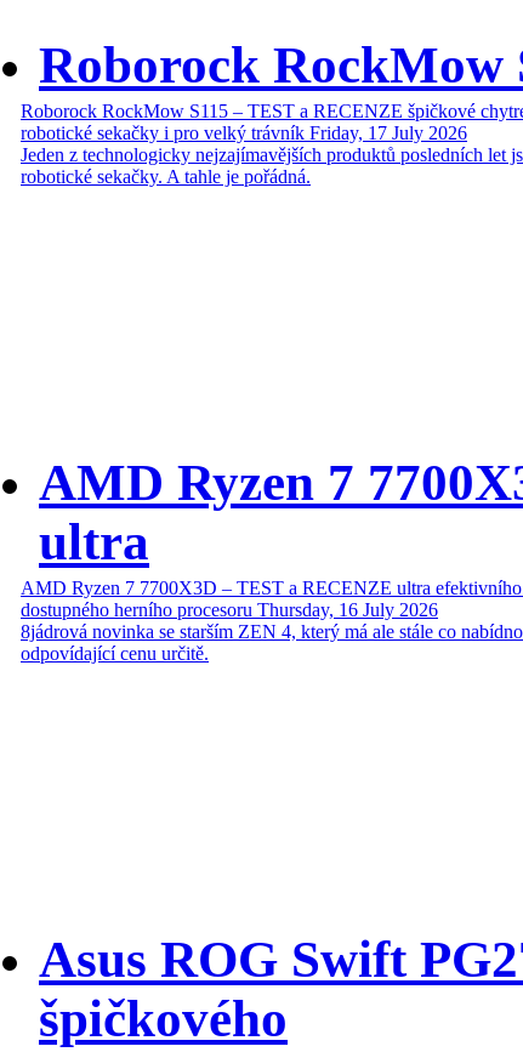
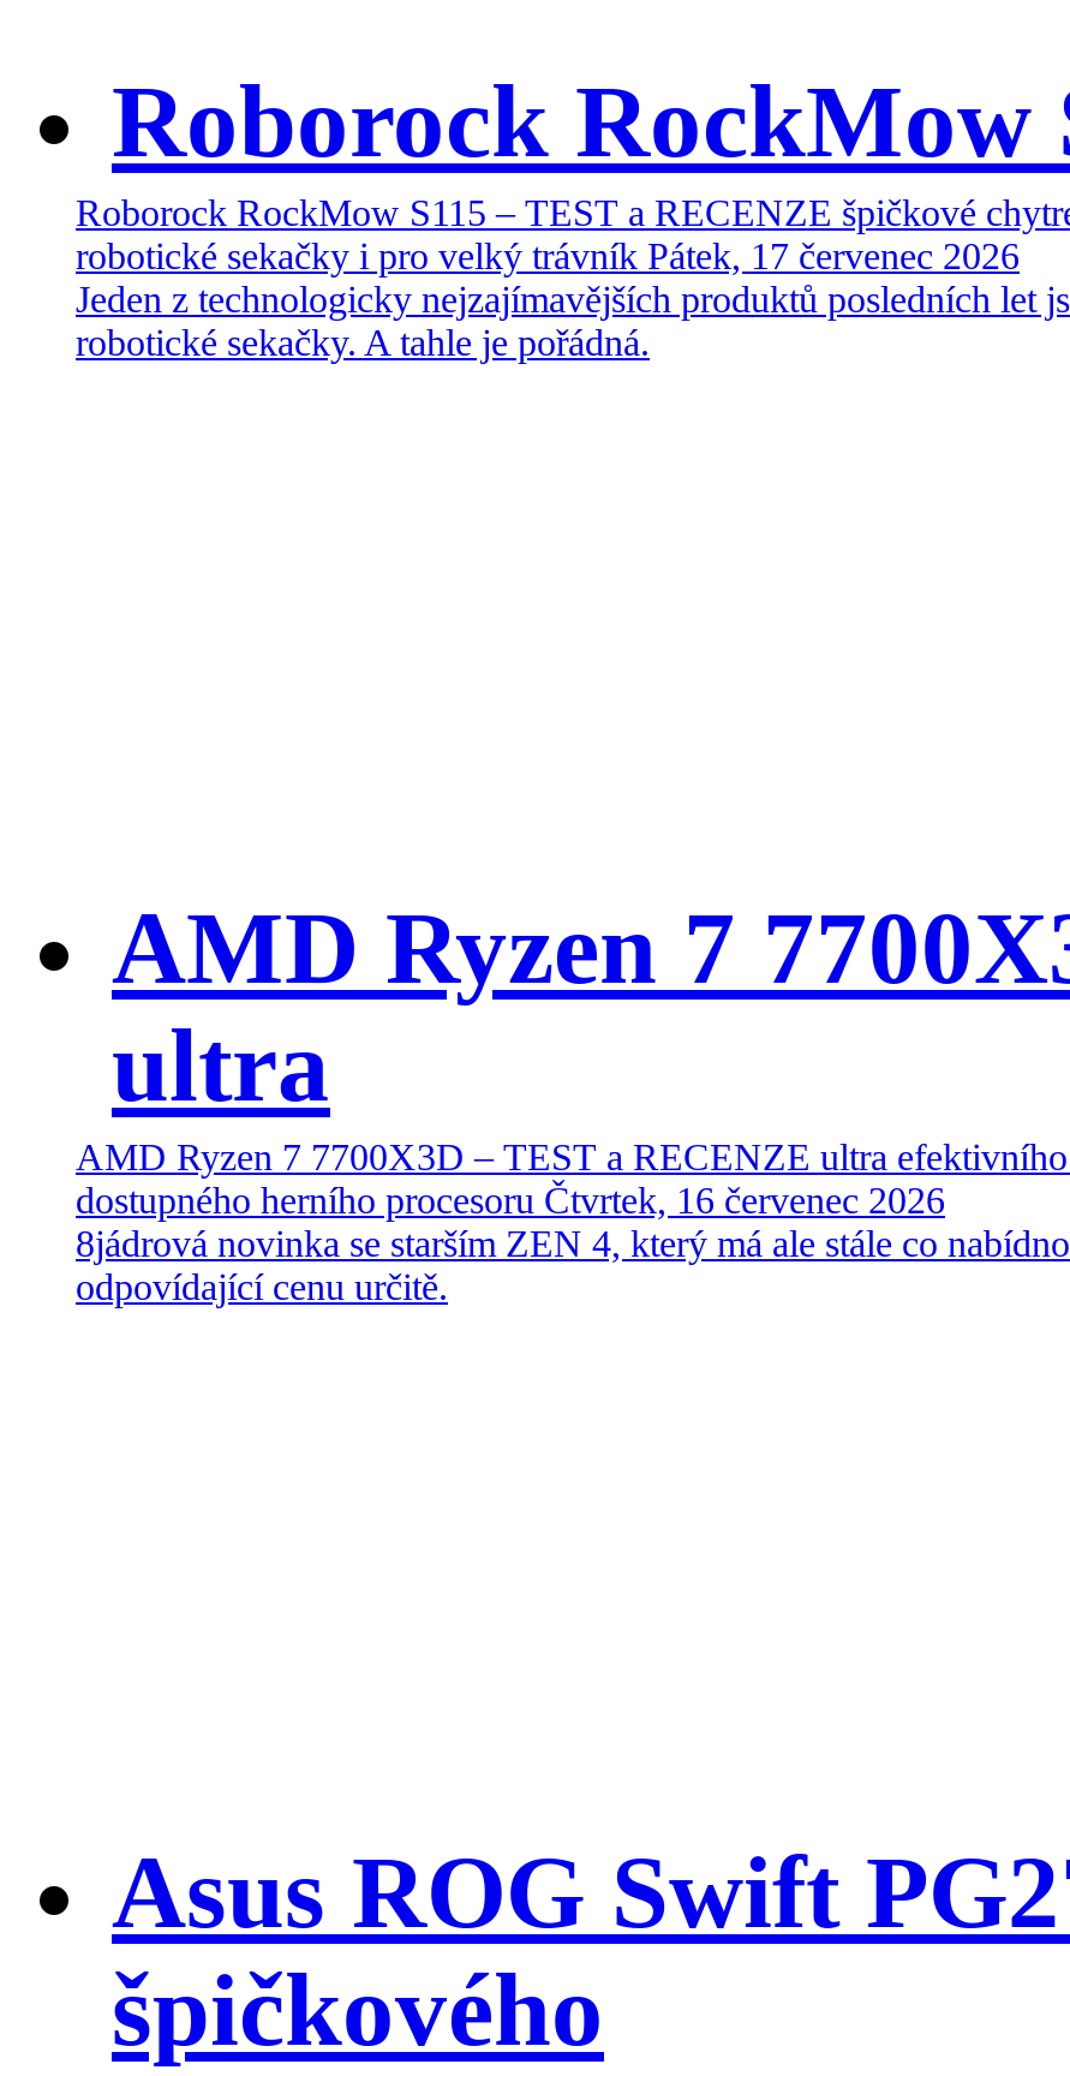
[21,123,467,144] robotické sekačky i pro velký trávník Friday, 17 July 2026 -> [76,236,1020,277] robotické sekačky i pro velký trávník Pátek, 17 červenec 2026
[21,600,438,620] dostupného herního procesoru Thursday, 16 July 2026 -> [76,1180,945,1221] dostupného herního procesoru Čtvrtek, 16 červenec 2026

